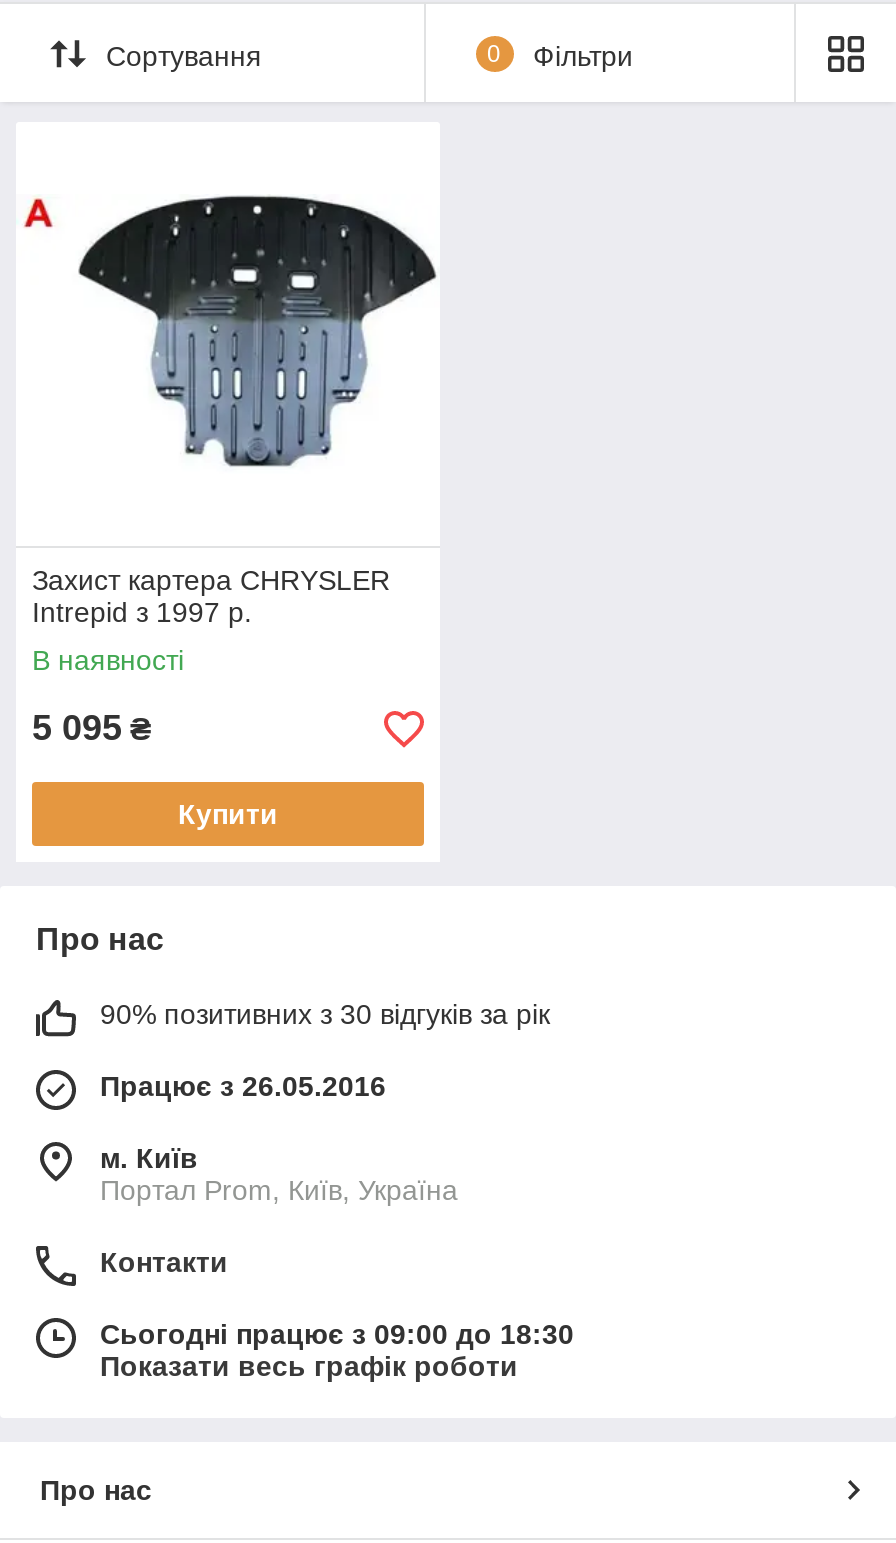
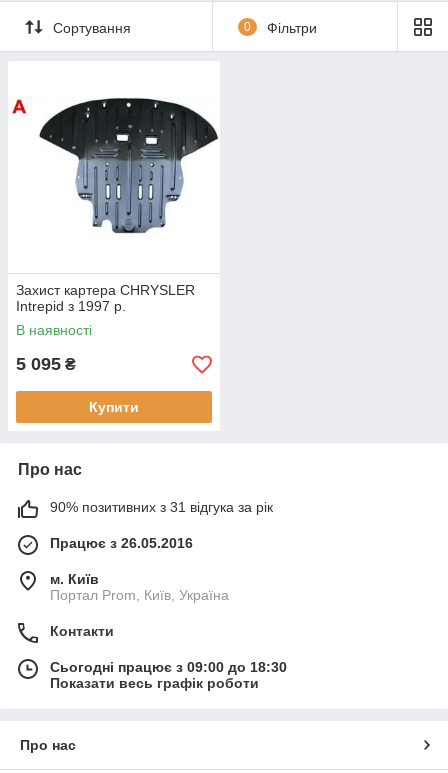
[100,998,550,1030] 90% позитивних з 30 відгуків за рік -> [50,499,273,515] 90% позитивних з 31 відгука за рік

